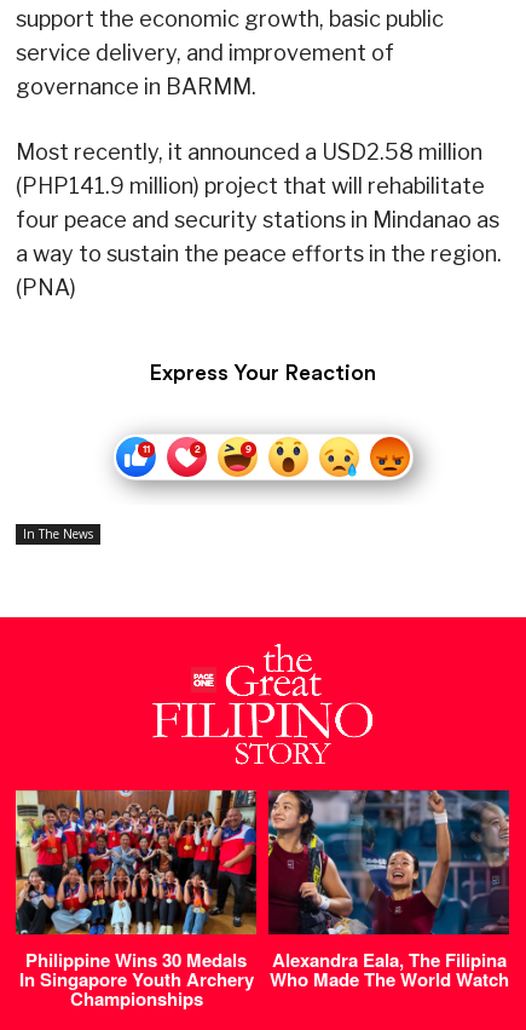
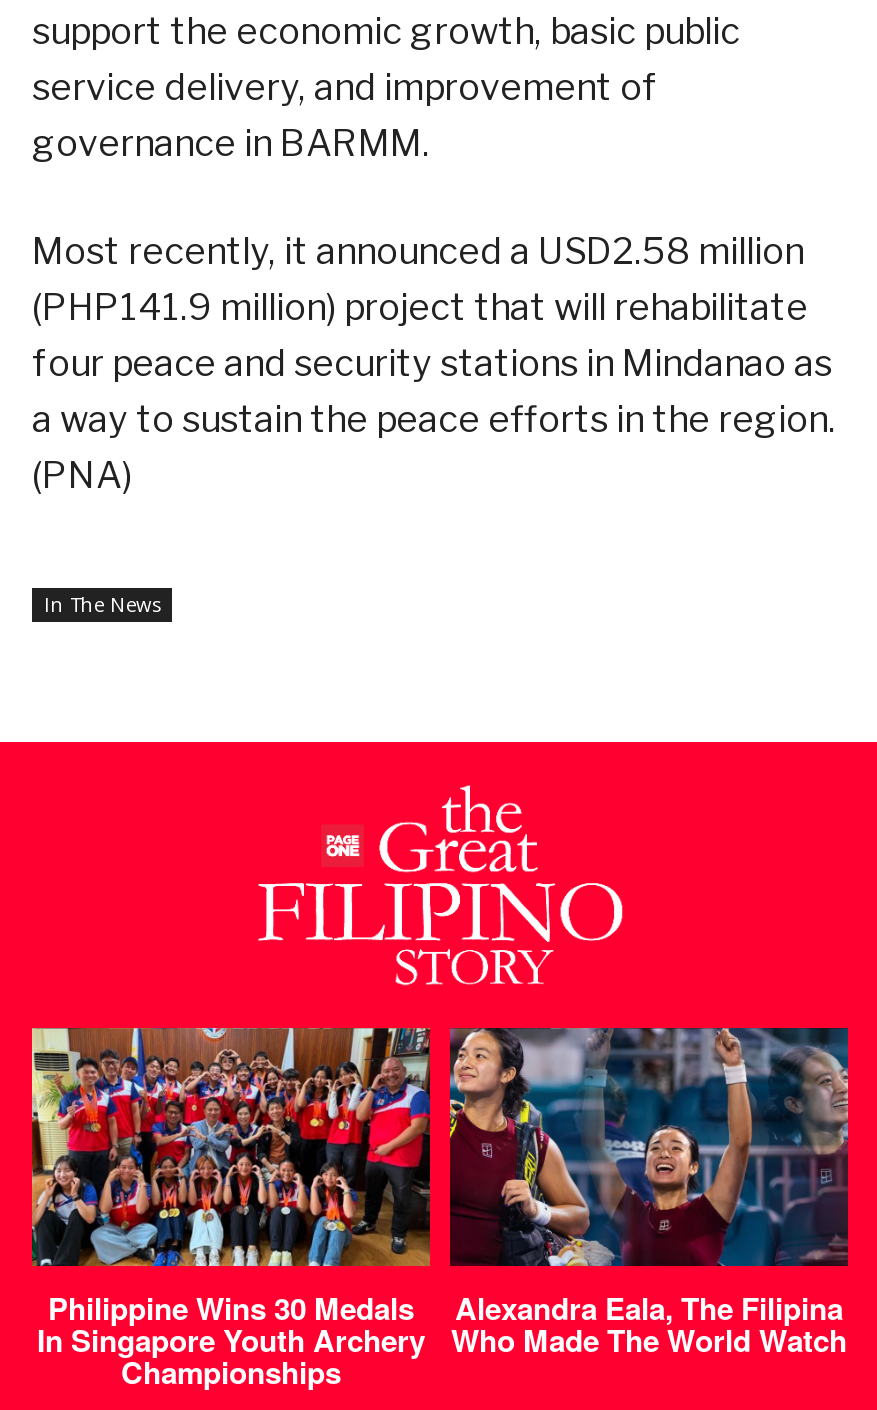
[149,362,376,383] Express Your Reaction -> none
[115,436,424,494] [image] -> none

